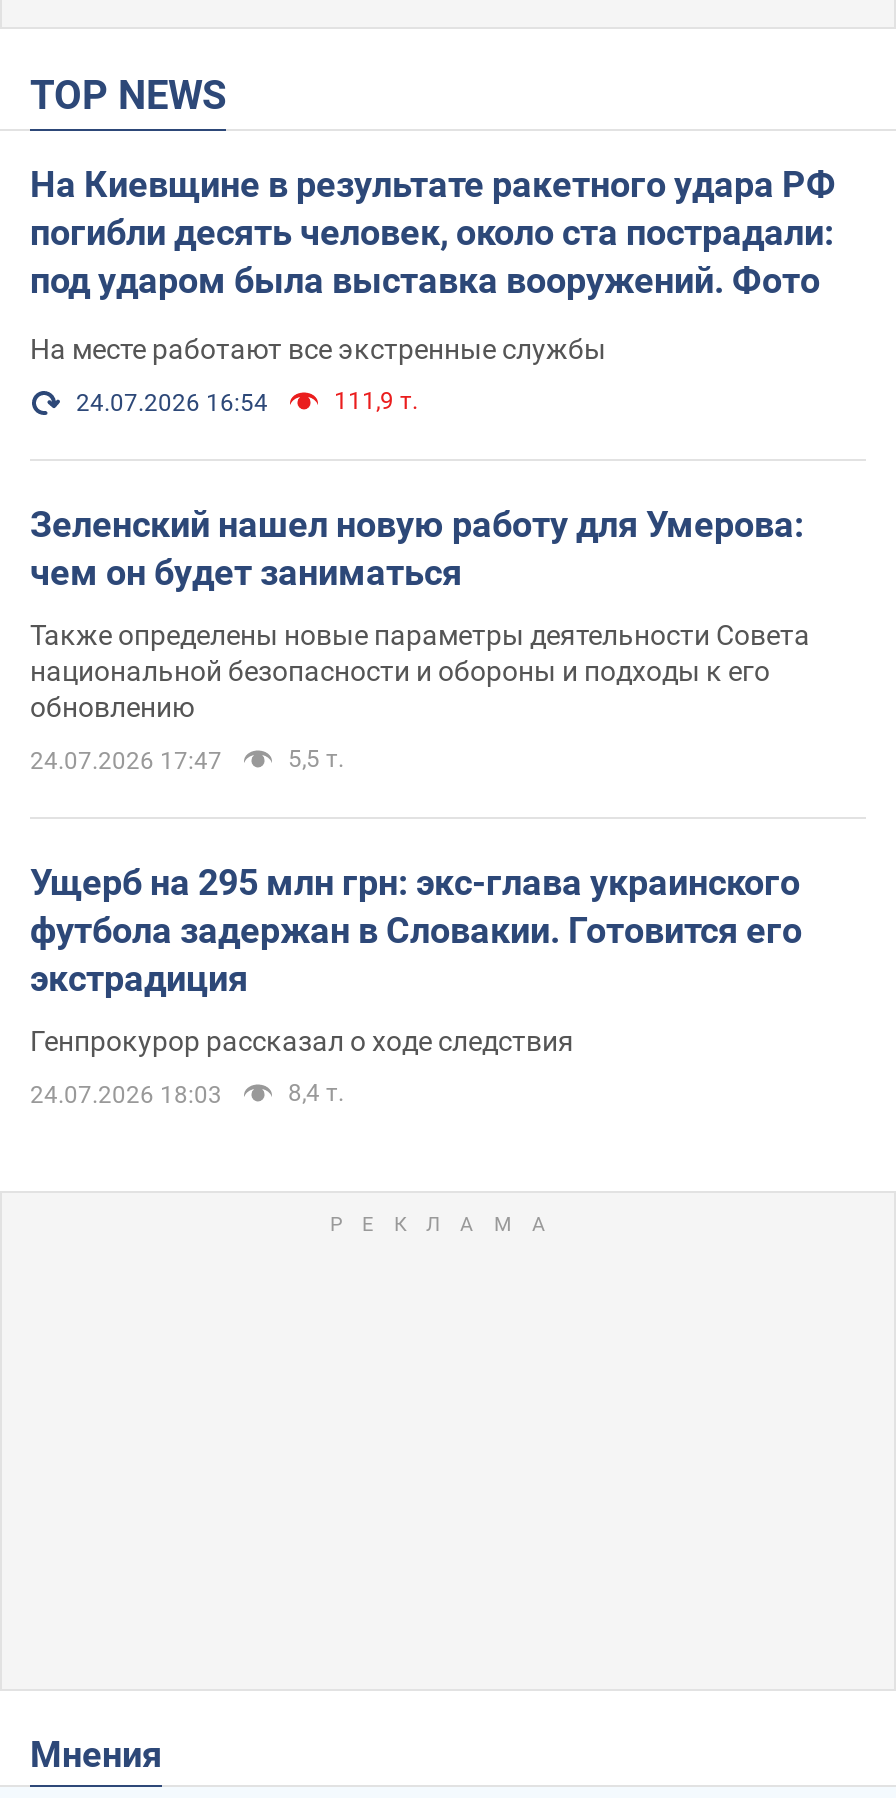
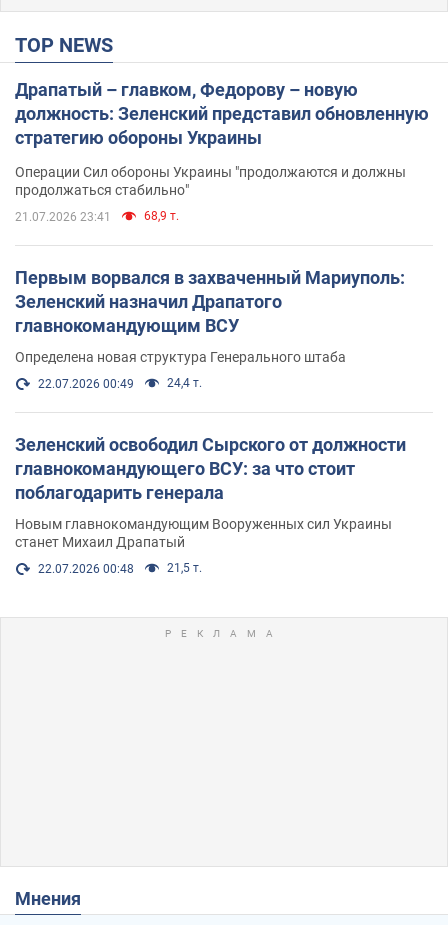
[30,162,836,300] На Киевщине в результате ракетного удара РФ | погибли десять человек, около ста пострадали: | под ударом была выставка вооружений. Фото -> [15,79,429,148] Драпатый – главком, Федорову – новую | должность: Зеленский представил обновленную | стратегию обороны Украины
[30,332,606,364] На месте работают все экстренные службы -> [15,164,406,198] Операции Сил обороны Украины "продолжаются и должны | продолжаться стабильно"
[76,386,418,416] 24.07.2026 16:54 | 111,9 т. -> [15,209,179,224] 21.07.2026 23:41 | 68,9 т.
[30,502,804,592] Зеленский нашел новую работу для Умерова: | чем он будет заниматься -> [15,267,405,336] Первым ворвался в захваченный Мариуполь: | Зеленский назначил Драпатого | главнокомандующим ВСУ
[30,618,810,722] Также определены новые параметры деятельности Совета | национальной безопасности и обороны и подходы к его | обновлению -> [15,349,346,365] Определена новая структура Генерального штаба
[30,744,344,774] 24.07.2026 17:47 | 5,5 т. -> [38,376,202,391] 22.07.2026 00:49 | 24,4 т.
[30,860,802,998] Ущерб на 295 млн грн: экс-глава украинского | футбола задержан в Словакии. Готовится его | экстрадиция -> [15,434,406,503] Зеленский освободил Сырского от должности | главнокомандующего ВСУ: за что стоит | поблагодарить генерала
[30,1024,574,1056] Генпрокурор рассказал о ходе следствия -> [15,516,392,550] Новым главнокомандующим Вооруженных сил Украины | станет Михаил Драпатый
[30,1078,344,1108] 24.07.2026 18:03 | 8,4 т. -> [38,561,202,576] 22.07.2026 00:48 | 21,5 т.

